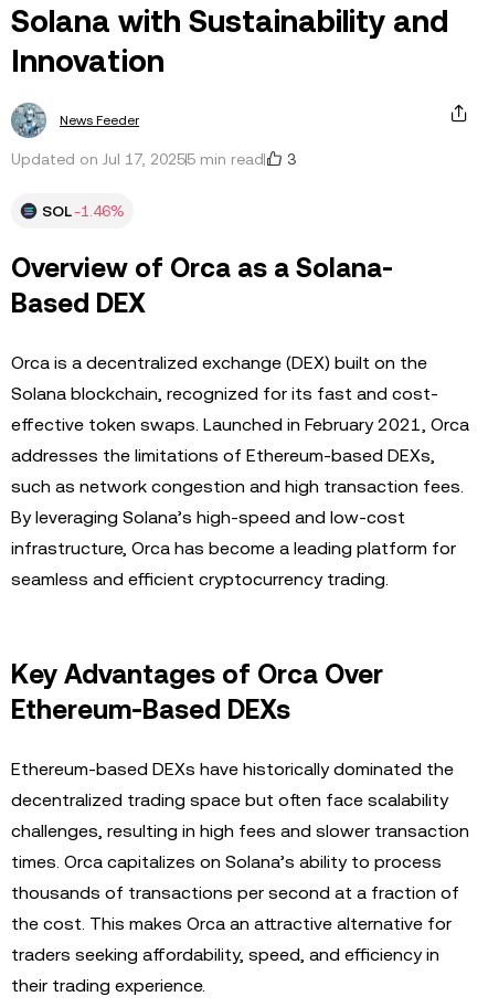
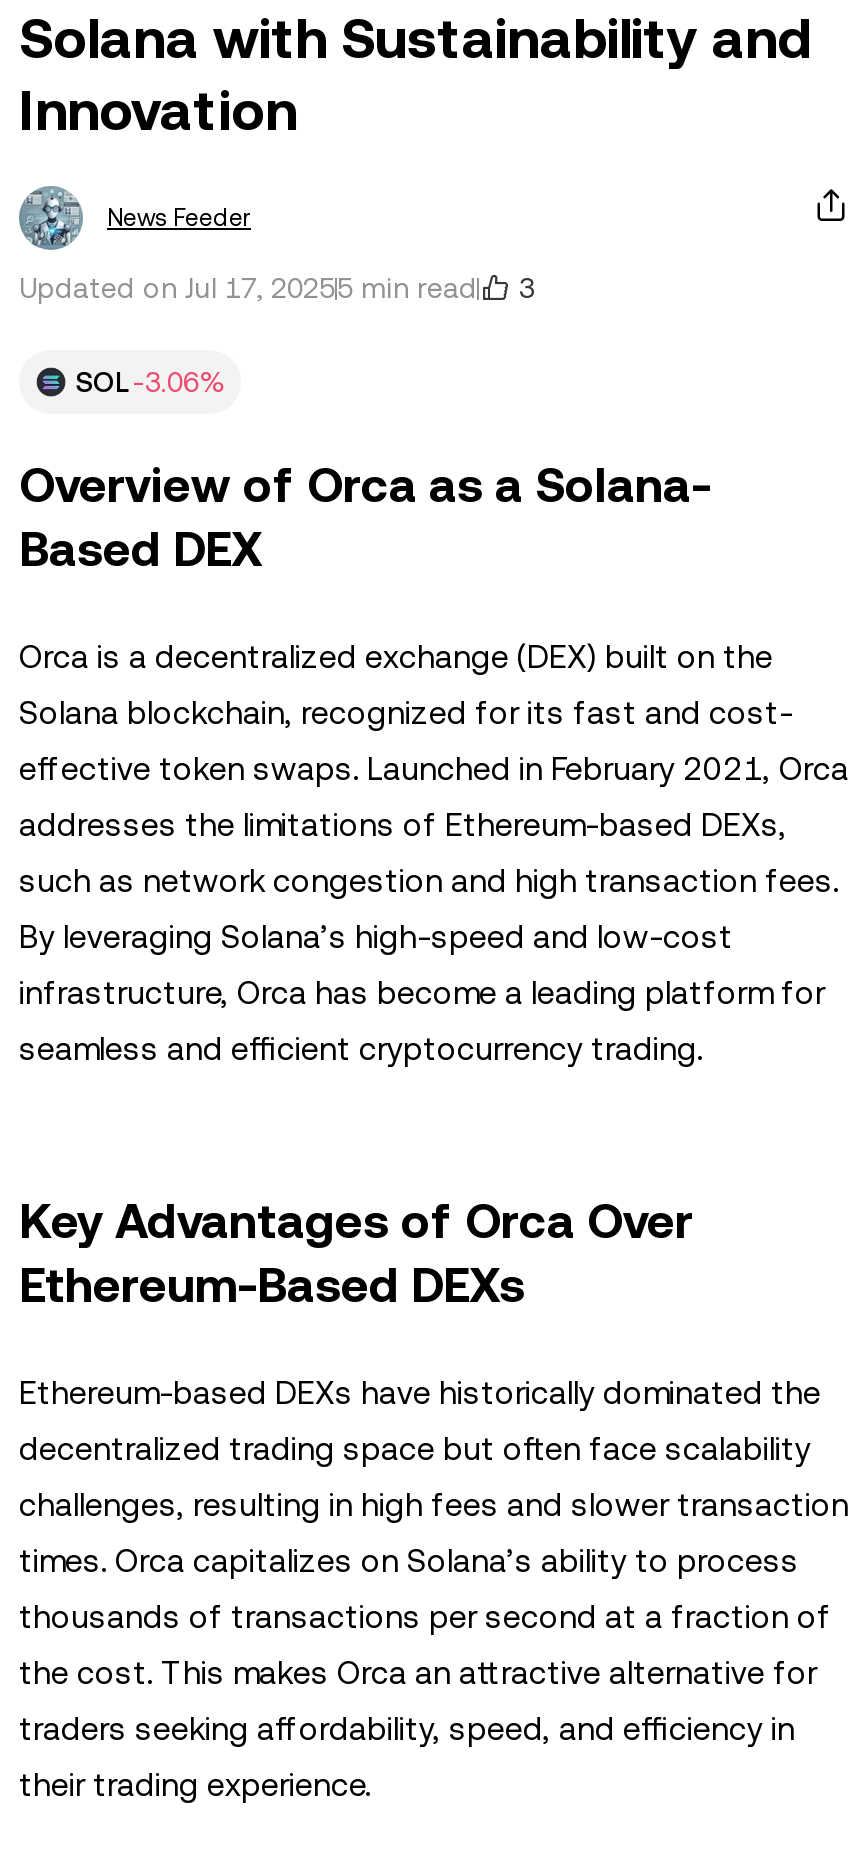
[42,202,125,220] SOL -1.46% -> [75,366,225,398] SOL -3.06%

